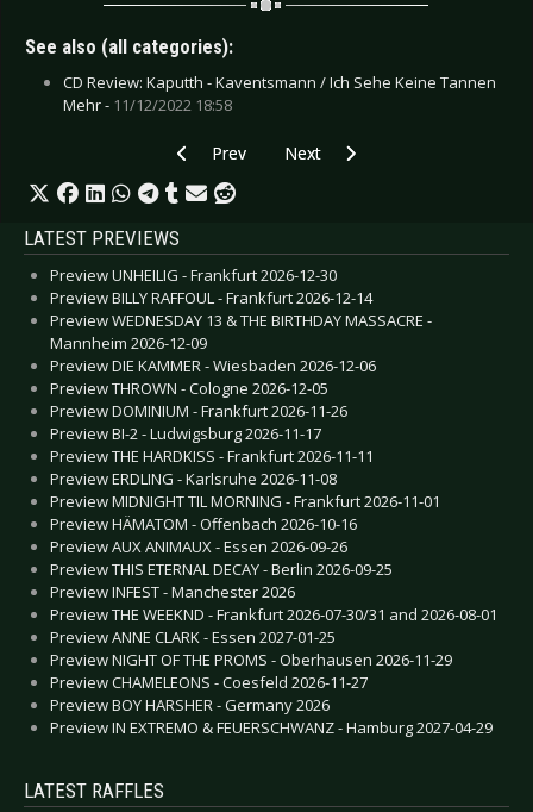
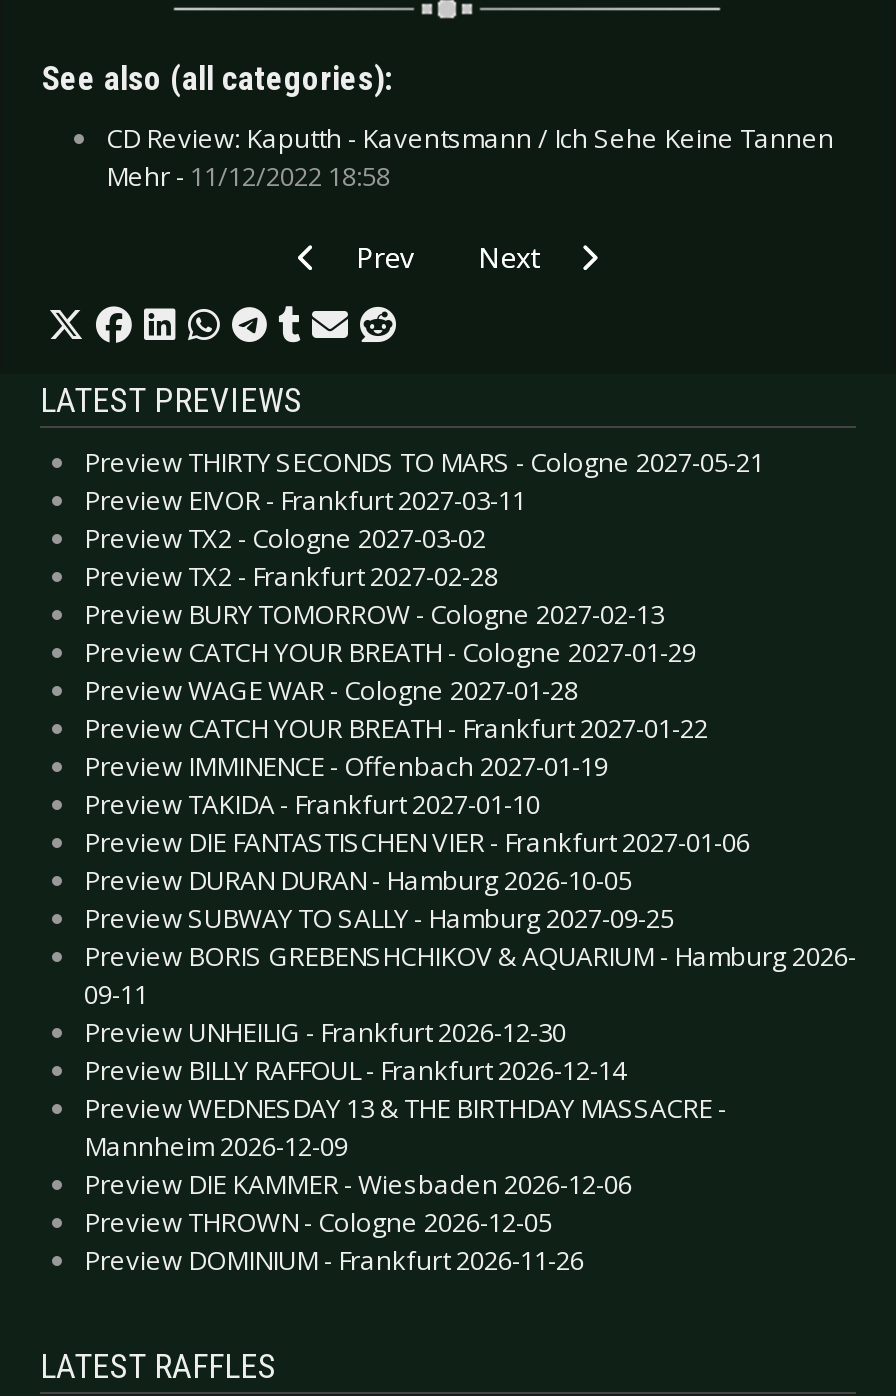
none -> [84,444,856,1012] Preview THIRTY SECONDS TO MARS - Cologne 2027-05-21 | Preview EIVOR - Frankfurt 2027-03-11 | Preview TX2 - Cologne 2027-03-02 | Preview TX2 - Frankfurt 2027-02-28 | Preview BURY TOMORROW - Cologne 2027-02-13 | Preview CATCH YOUR BREATH - Cologne 2027-01-29 | Preview WAGE WAR - Cologne 2027-01-28 | Preview CATCH YOUR BREATH - Frankfurt 2027-01-22 | Preview IMMINENCE - Offenbach 2027-01-19 | Preview TAKIDA - Frankfurt 2027-01-10 | Preview DIE FANTASTISCHEN VIER - Frankfurt 2027-01-06 | Preview DURAN DURAN - Hamburg 2026-10-05 | Preview SUBWAY TO SALLY - Hamburg 2027-09-25 | Preview BORIS GREBENSHCHIKOV & AQUARIUM - Hamburg 2026- | 09-11
moved [50,264,432,421] -> [84,1014,726,1278]: Preview UNHEILIG - Frankfurt 2026-12-30 | Preview BILLY RAFFOUL - Frankfurt 2026-12-14 | Preview WEDNESDAY 13 & THE BIRTHDAY MASSACRE - | Mannheim 2026-12-09 | Preview DIE KAMMER - Wiesbaden 2026-12-06 | Preview THROWN - Cologne 2026-12-05 | Preview DOMINIUM - Frankfurt 2026-11-26
[50,423,497,738] Preview BI-2 - Ludwigsburg 2026-11-17 | Preview THE HARDKISS - Frankfurt 2026-11-11 | Preview ERDLING - Karlsruhe 2026-11-08 | Preview MIDNIGHT TIL MORNING - Frankfurt 2026-11-01 | Preview HÄMATOM - Offenbach 2026-10-16 | Preview AUX ANIMAUX - Essen 2026-09-26 | Preview THIS ETERNAL DECAY - Berlin 2026-09-25 | Preview INFEST - Manchester 2026 | Preview THE WEEKND - Frankfurt 2026-07-30/31 and 2026-08-01 | Preview ANNE CLARK - Essen 2027-01-25 | Preview NIGHT OF THE PROMS - Oberhausen 2026-11-29 | Preview CHAMELEONS - Coesfeld 2026-11-27 | Preview BOY HARSHER - Germany 2026 | Preview IN EXTREMO & FEUERSCHWANZ - Hamburg 2027-04-29 -> none

